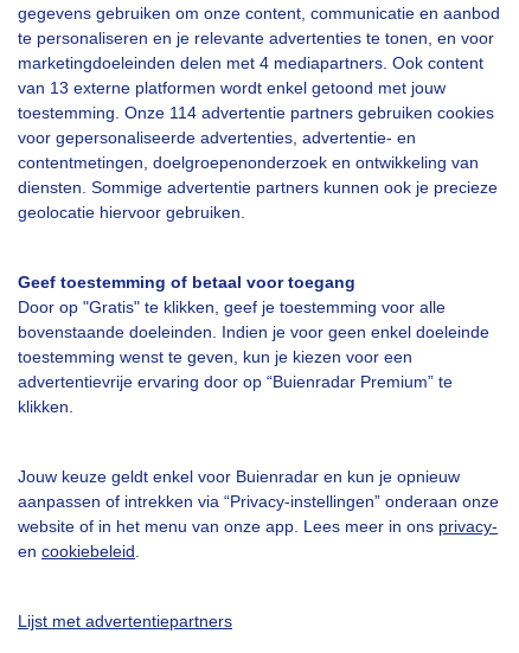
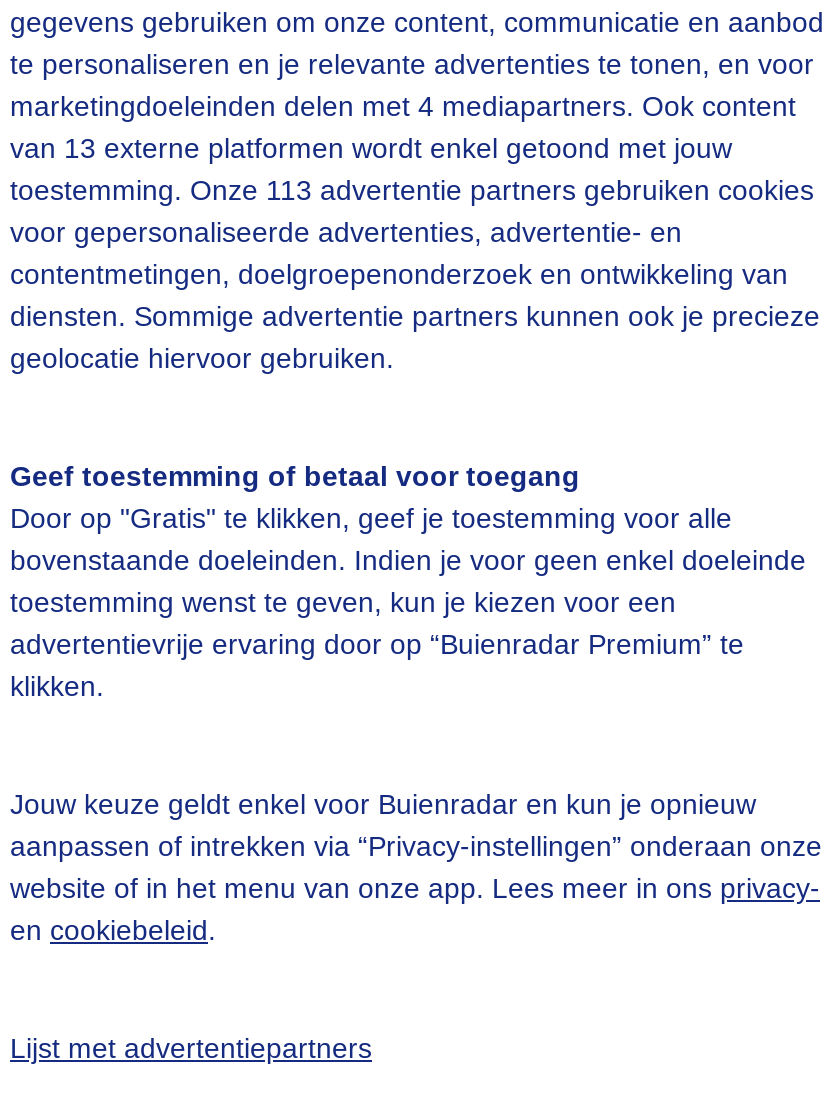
[18,104,494,123] toestemming. Onze 114 advertentie partners gebruiken cookies -> [10,175,814,207] toestemming. Onze 113 advertentie partners gebruiken cookies

